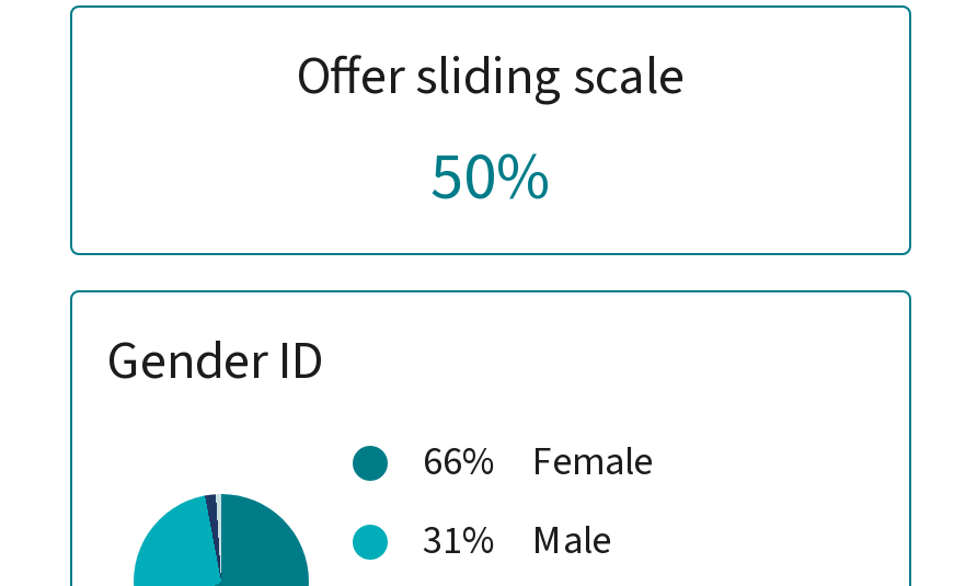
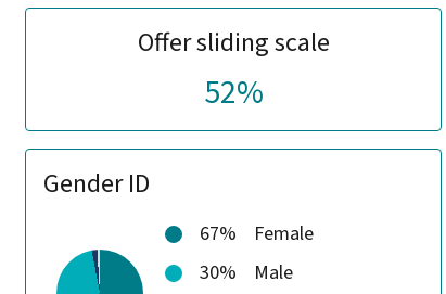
[430,132,551,226] 50% -> [203,69,263,116] 52%
[423,436,653,491] 66% Female -> [200,220,314,247] 67% Female
[423,515,611,570] 31% Male -> [200,259,293,286] 30% Male

